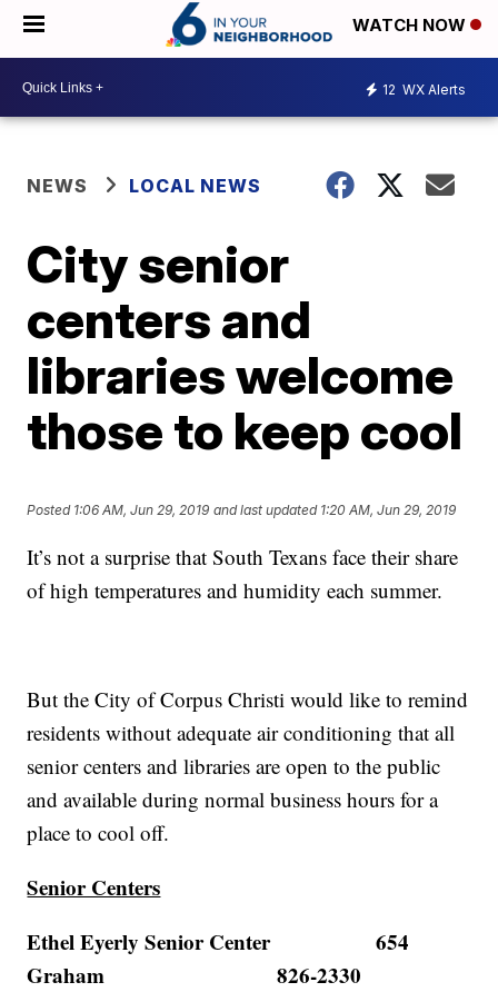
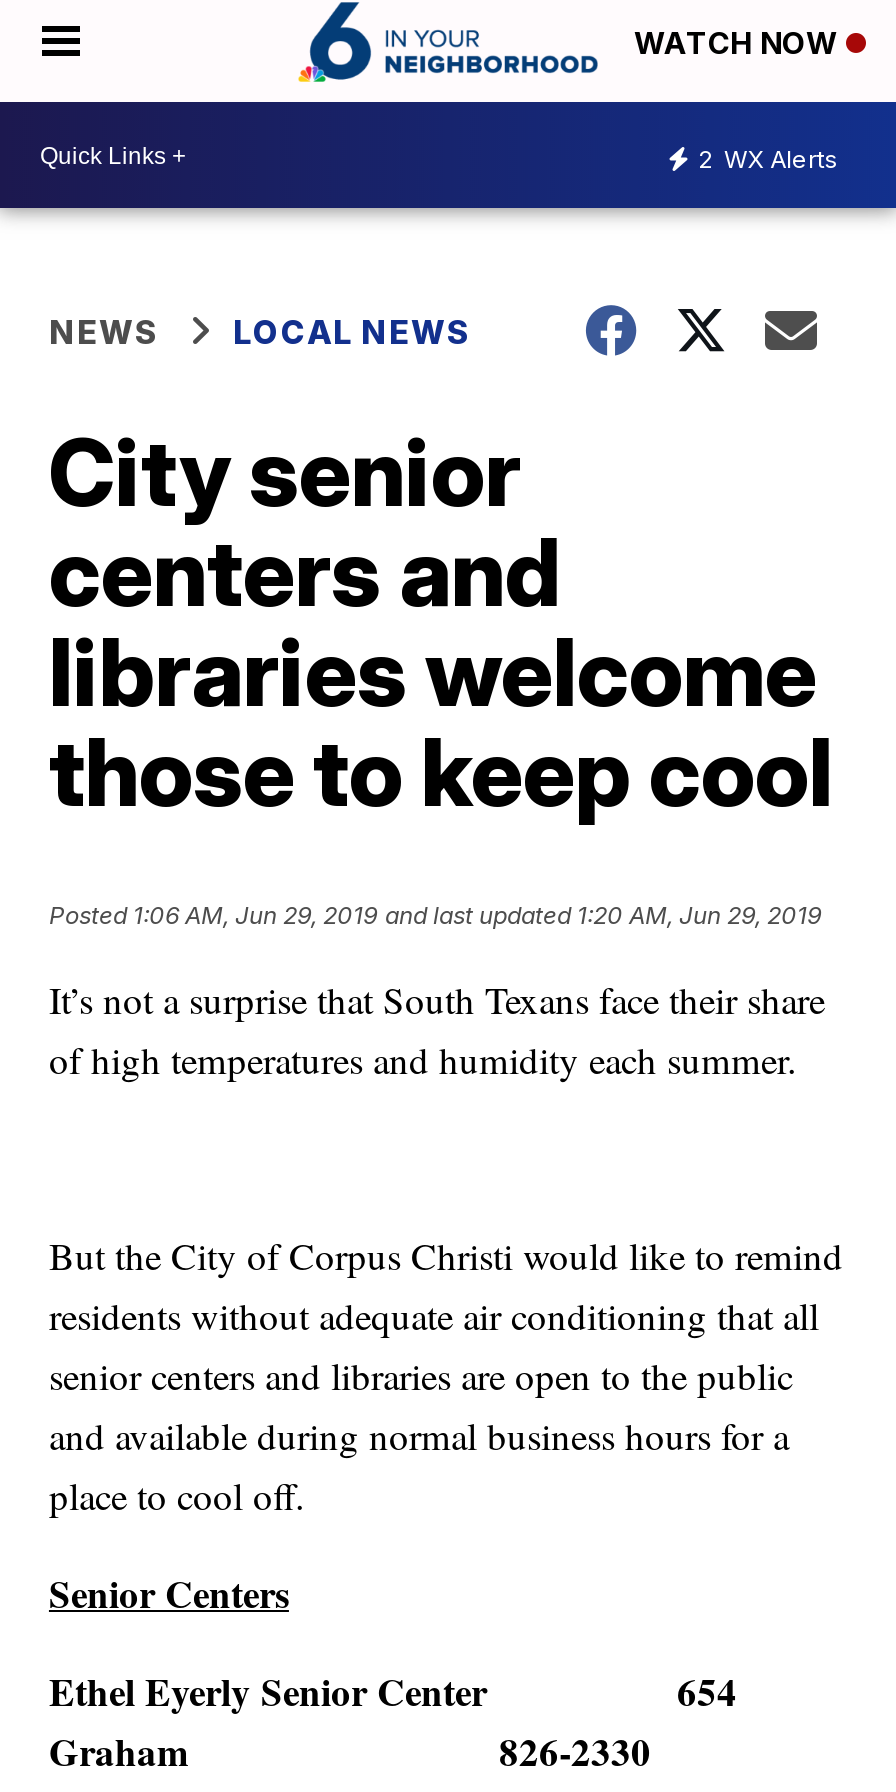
[382,81,466,97] 12 WX Alerts -> [698,143,838,173] 2 WX Alerts

